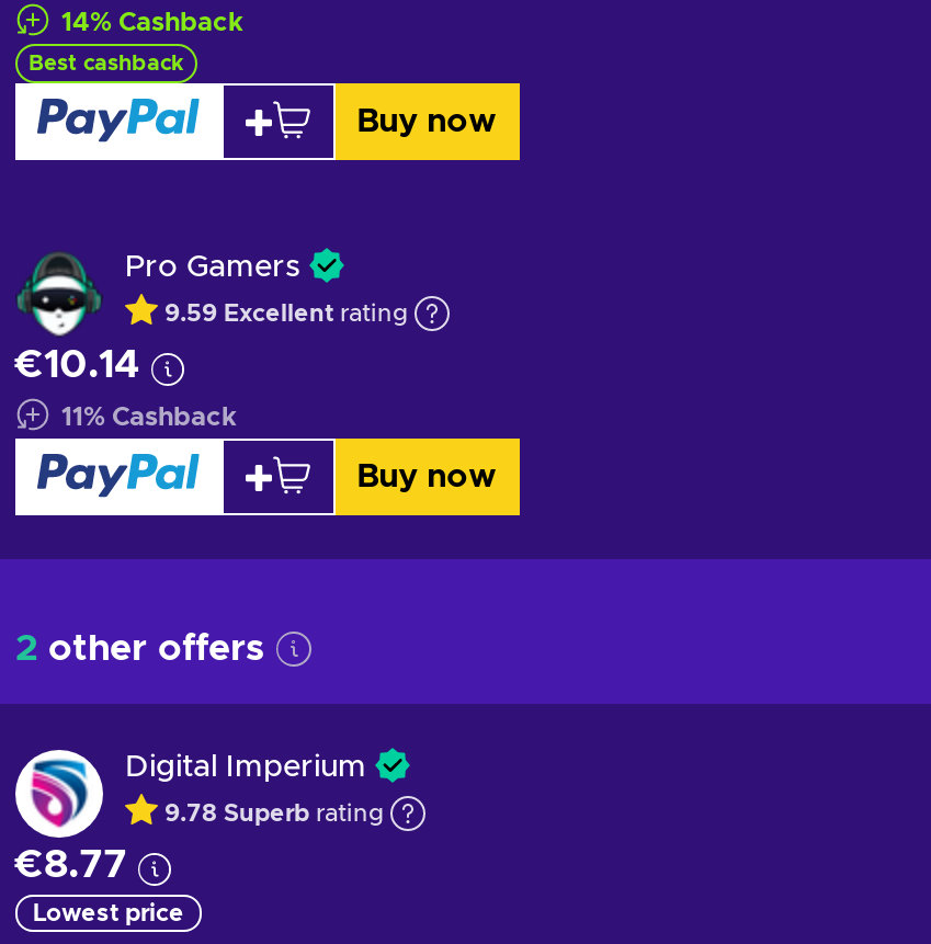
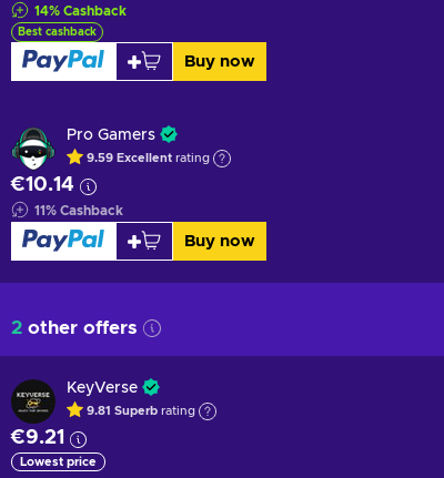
[13,748,127,885] [image] | €8.77 -> [10,378,64,448] [image] | €9.21
[125,751,366,782] Digital Imperium -> [67,380,138,395] KeyVerse
[164,800,384,824] 9.78 Superb rating -> [87,405,195,417] 9.81 Superb rating

